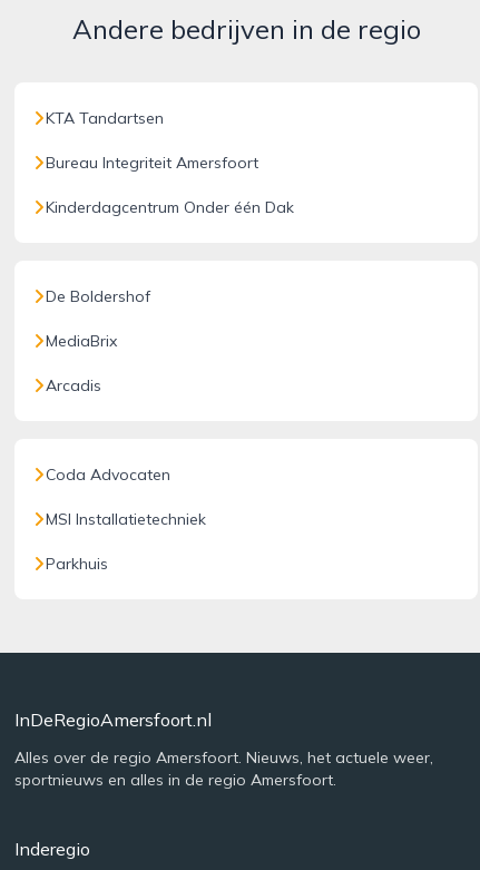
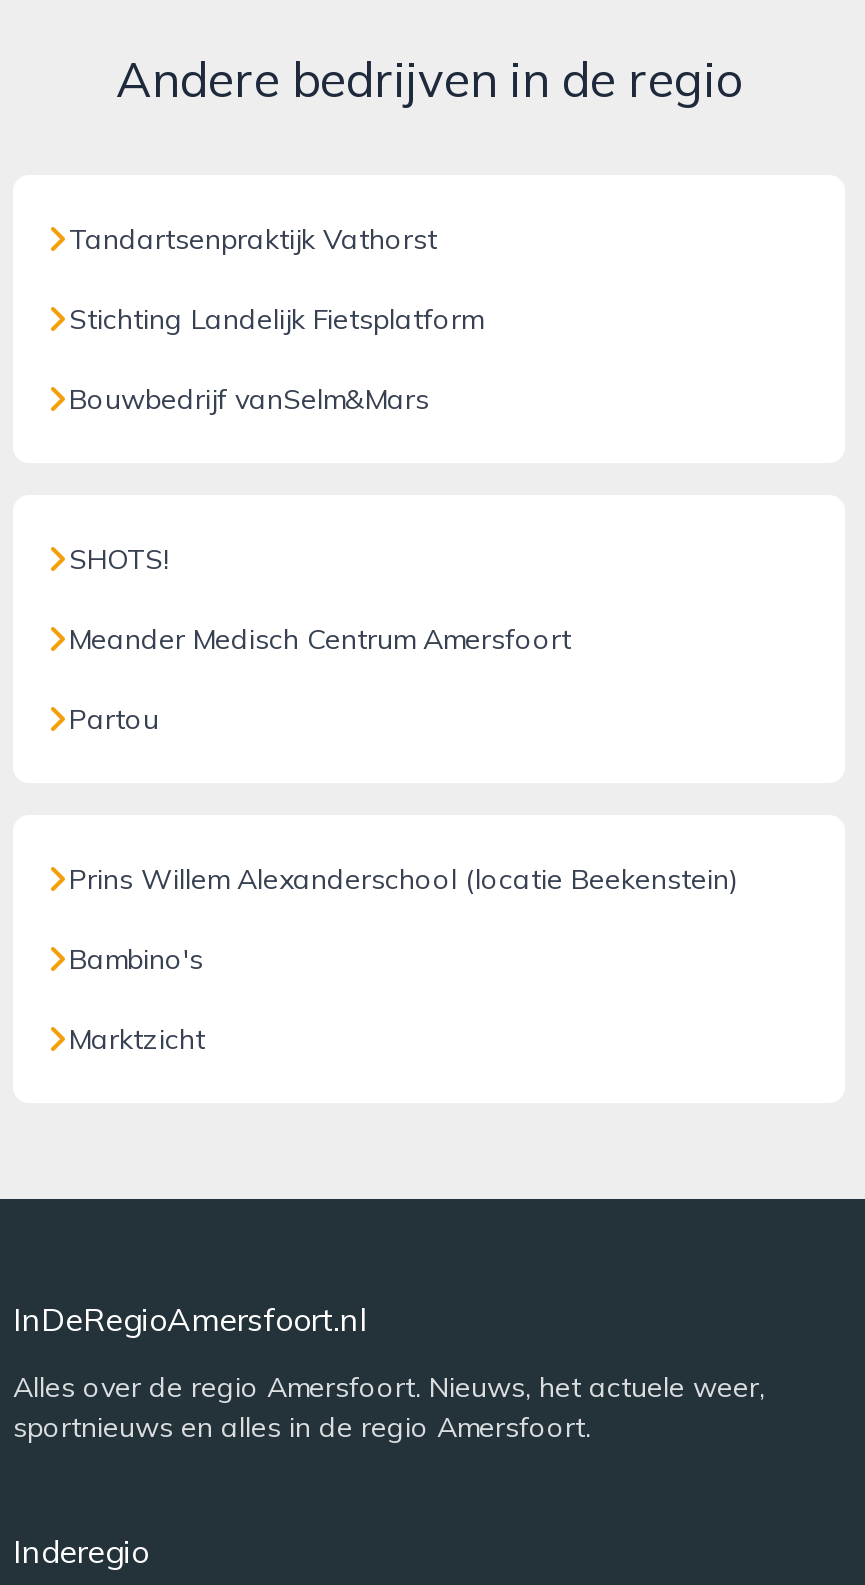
[46,108,164,128] KTA Tandartsen -> [69,221,437,257] Tandartsenpraktijk Vathorst
[46,153,258,173] Bureau Integriteit Amersfoort -> [69,301,483,337] Stichting Landelijk Fietsplatform
[46,197,294,217] Kinderdagcentrum Onder één Dak -> [69,381,429,417] Bouwbedrijf vanSelm&Mars
[46,286,150,306] De Boldershof -> [69,541,169,577] SHOTS!
[46,331,117,351] MediaBrix -> [69,621,571,657] Meander Medisch Centrum Amersfoort
[46,375,101,395] Arcadis -> [69,701,159,737] Partou
[46,465,170,485] Coda Advocaten -> [69,861,737,897] Prins Willem Alexanderschool (locatie Beekenstein)
[46,509,206,529] MSI Installatietechniek -> [69,941,203,977] Bambino's
[46,554,108,574] Parkhuis -> [69,1021,205,1057] Marktzicht

